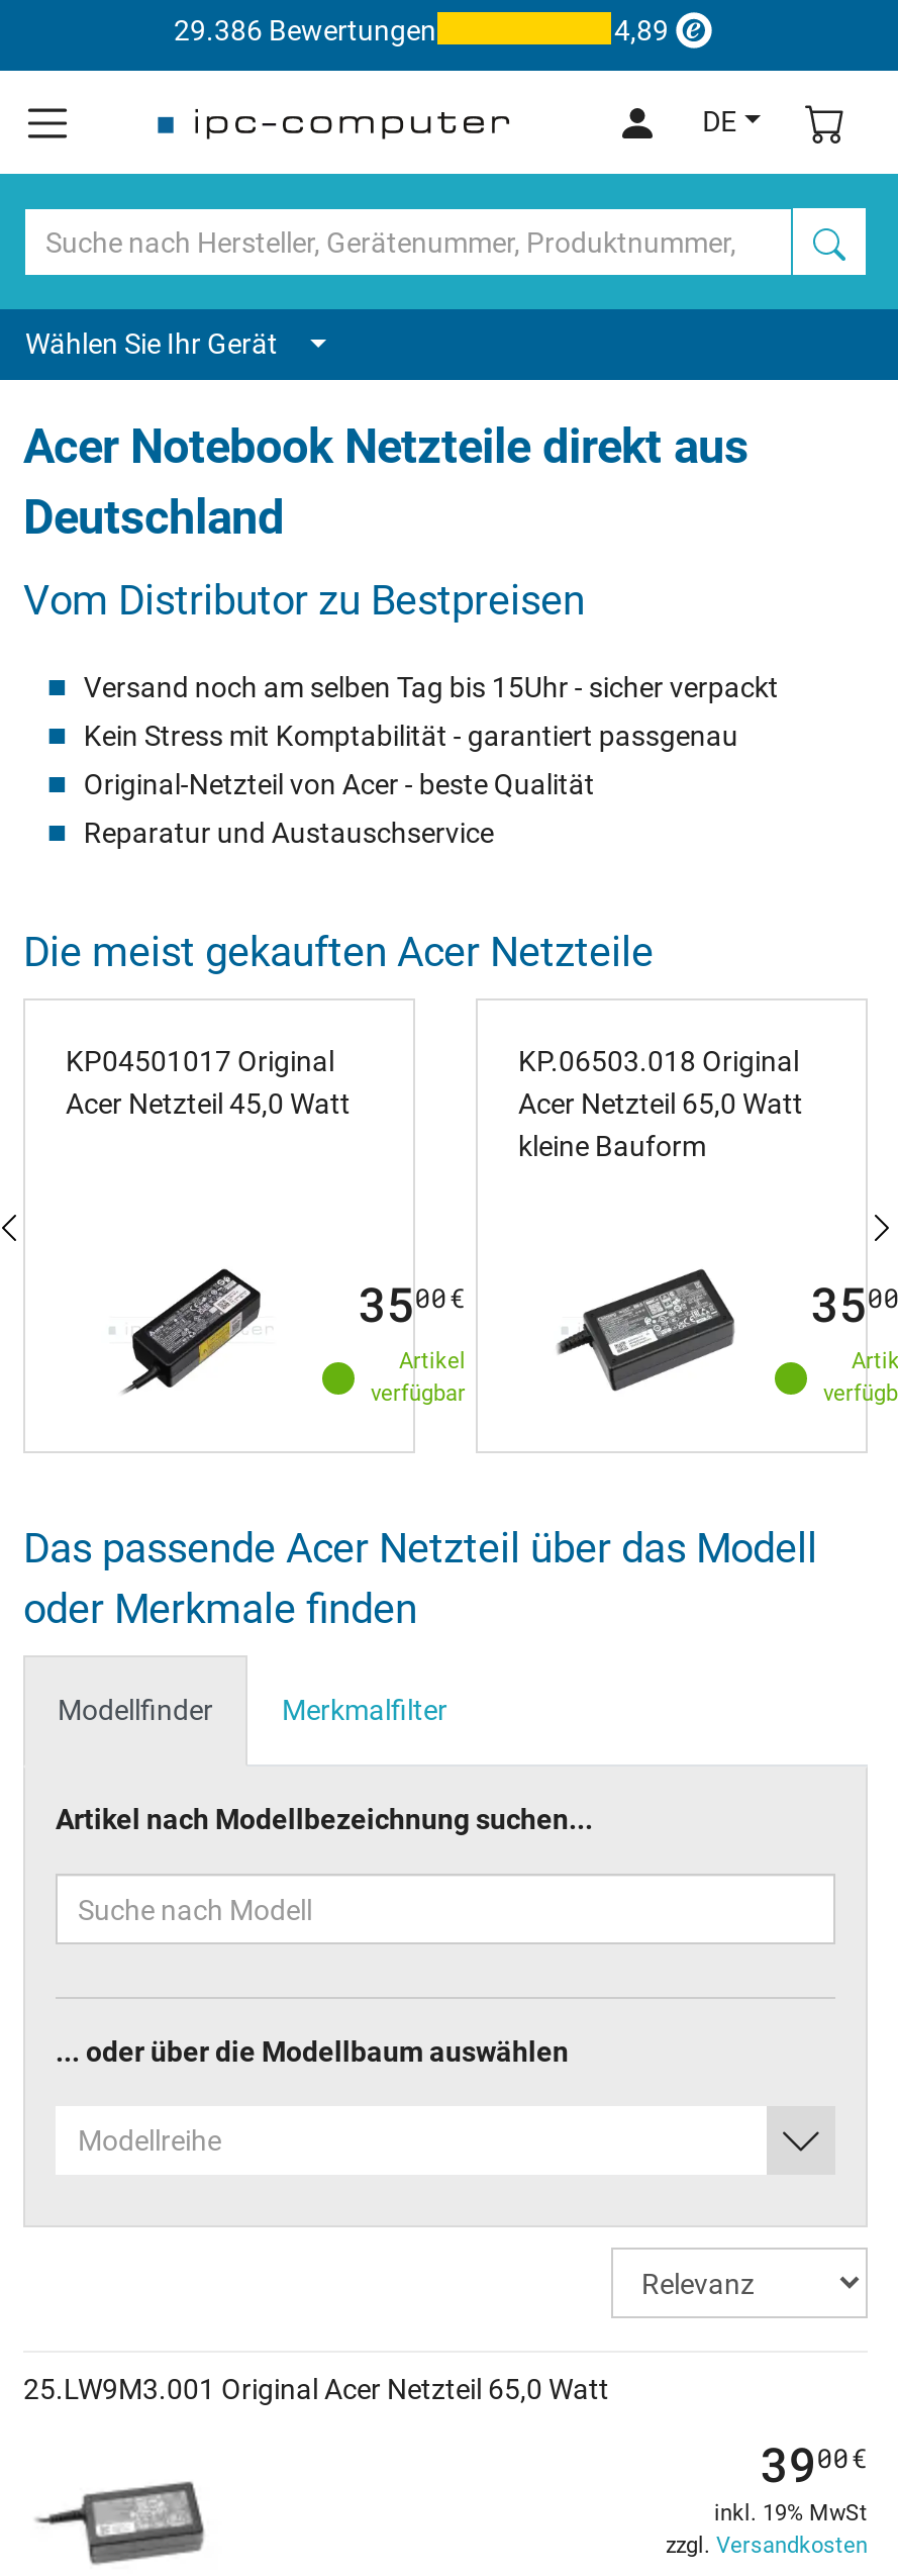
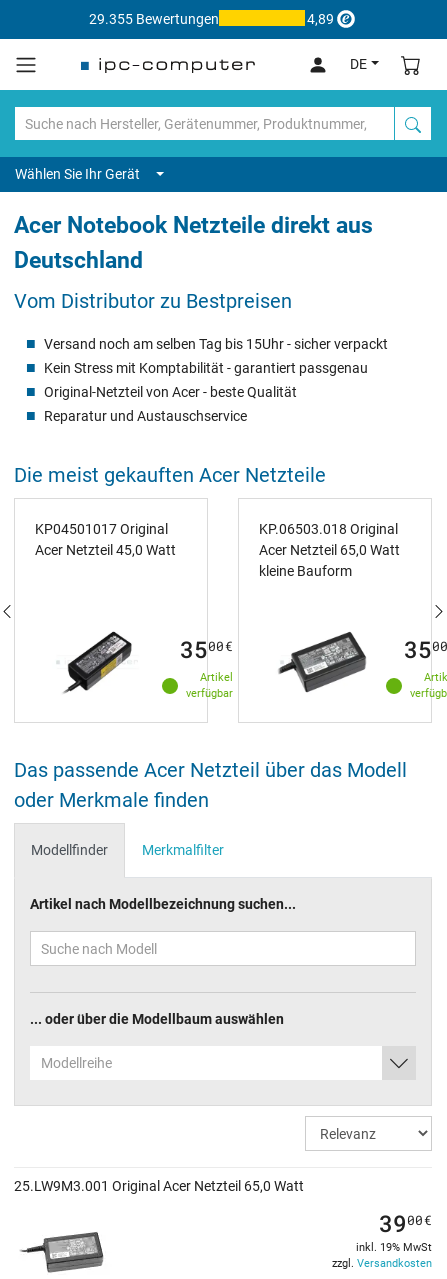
[174,13,436,45] 29.386 Bewertungen -> [88,10,218,26] 29.355 Bewertungen

